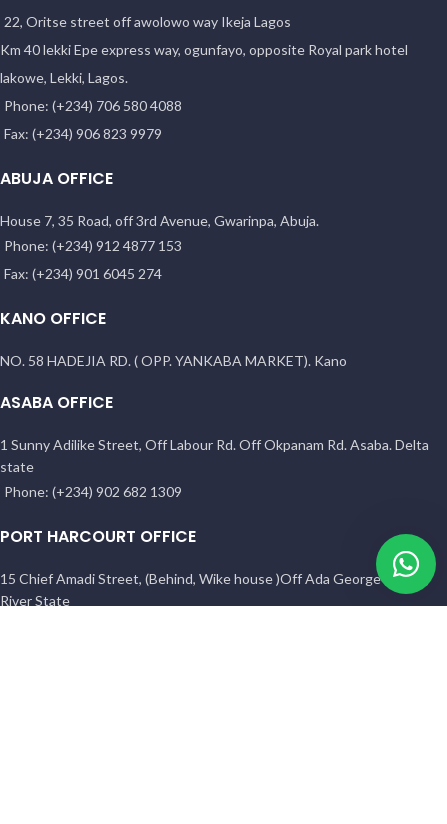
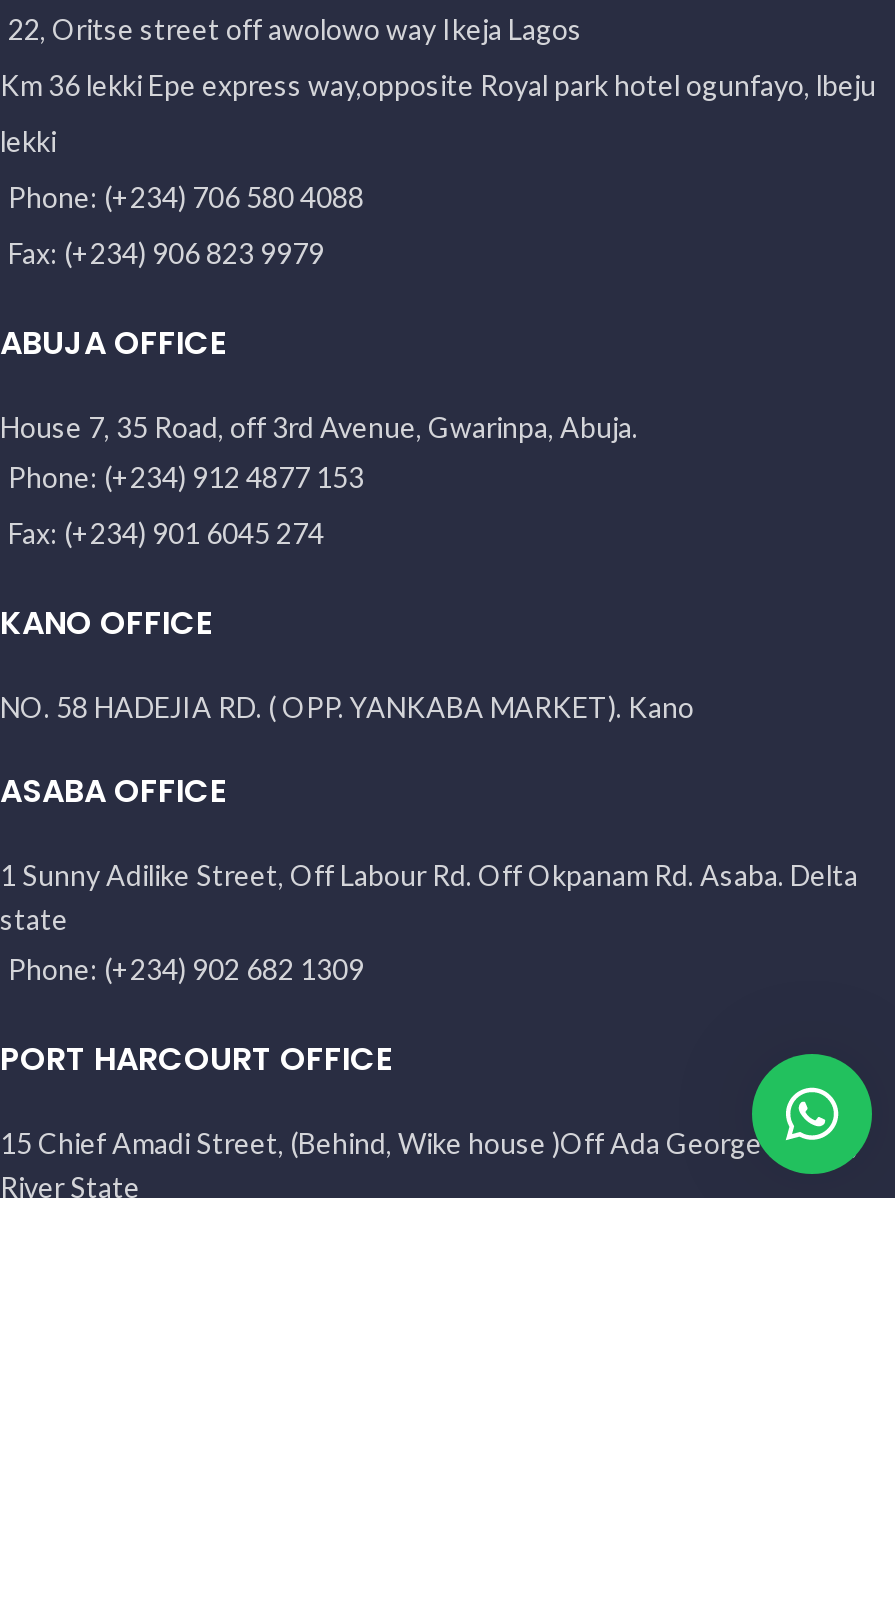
[0,41,408,58] Km 40 lekki Epe express way, ogunfayo, opposite Royal park hotel -> [0,68,876,102] Km 36 lekki Epe express way,opposite Royal park hotel ogunfayo, lbeju
[0,69,128,86] lakowe, Lekki, Lagos. -> [0,124,56,158] lekki

